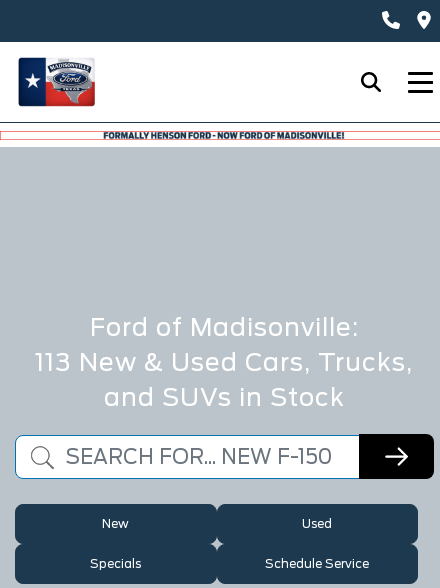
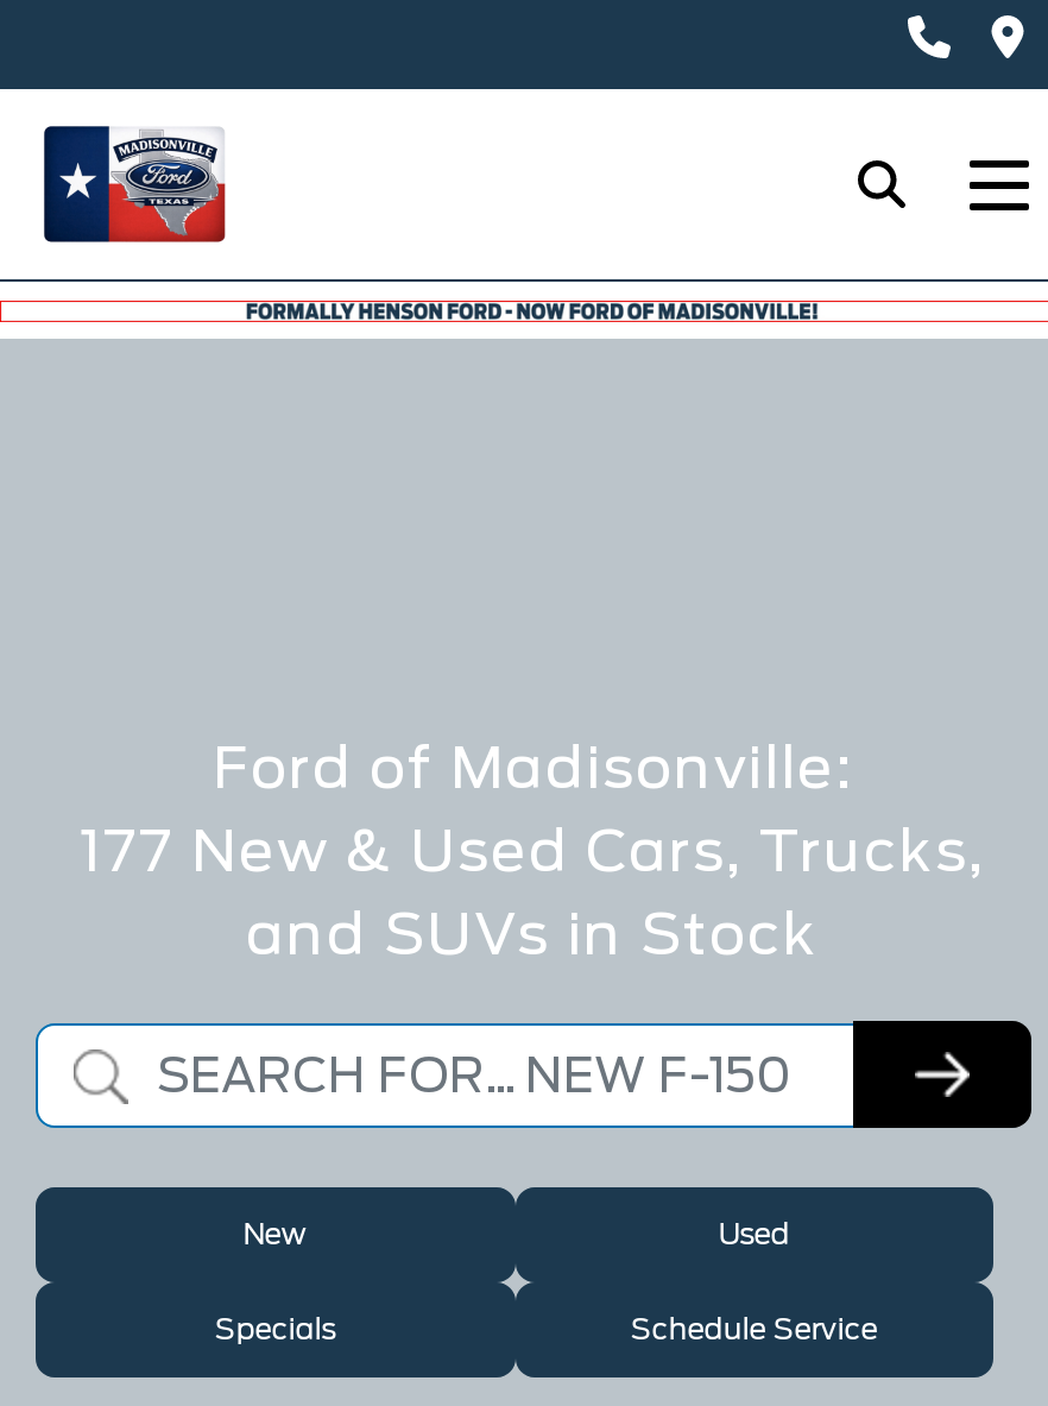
[35,348,413,377] 113 New & Used Cars, Trucks, -> [80,817,985,885] 177 New & Used Cars, Trucks,

